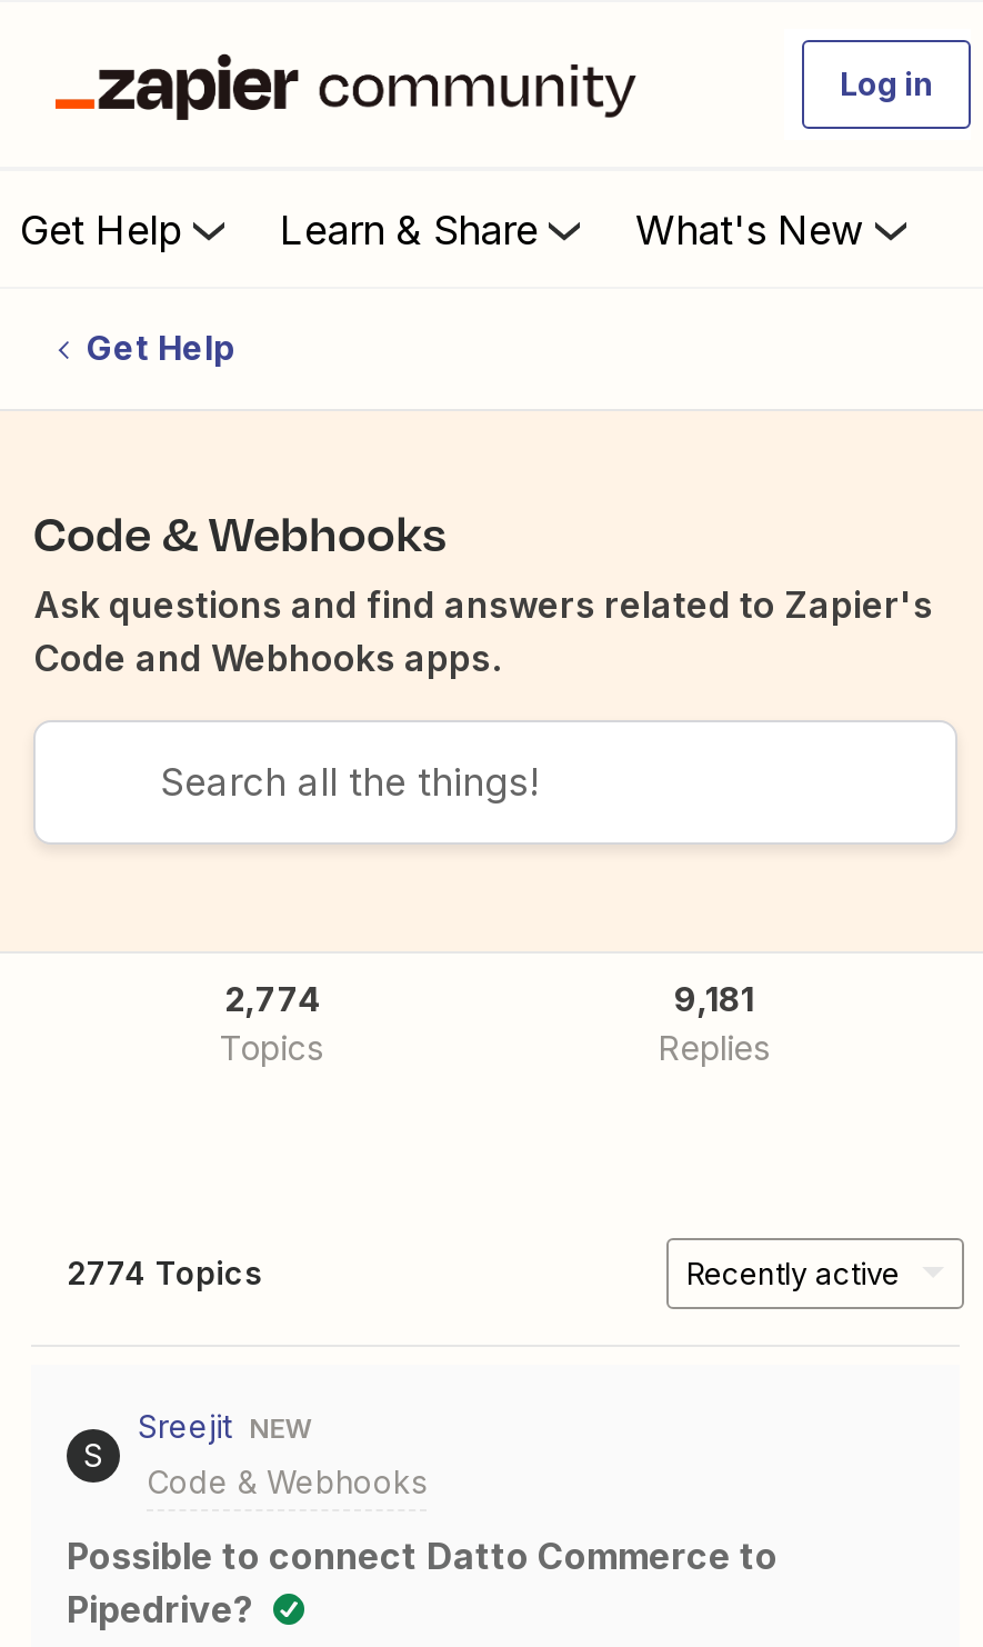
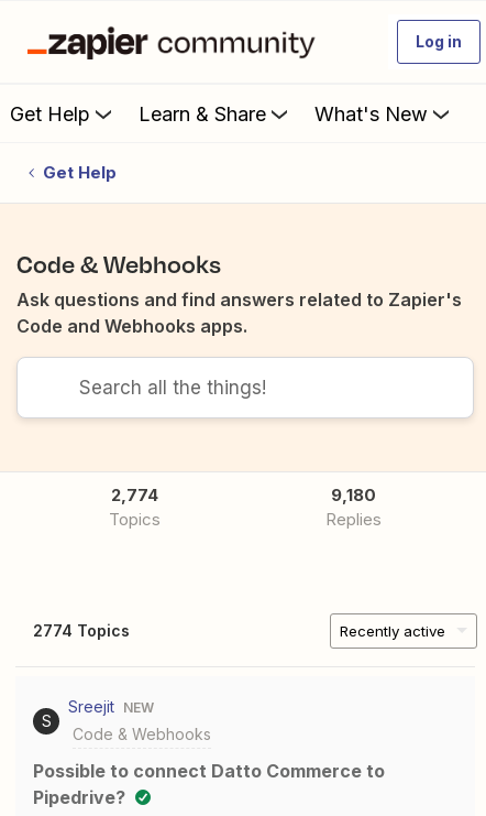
[674,979,754,1021] 9,181 -> [331,485,376,506] 9,180

